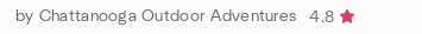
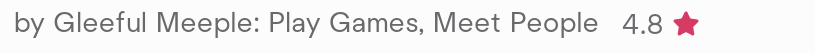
[15,8,296,24] by Chattanooga Outdoor Adventures -> [14,9,600,37] by Gleeful Meeple: Play Games, Meet People

